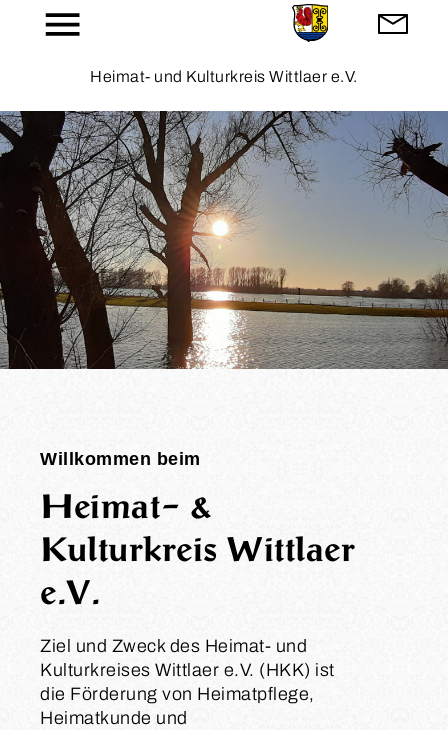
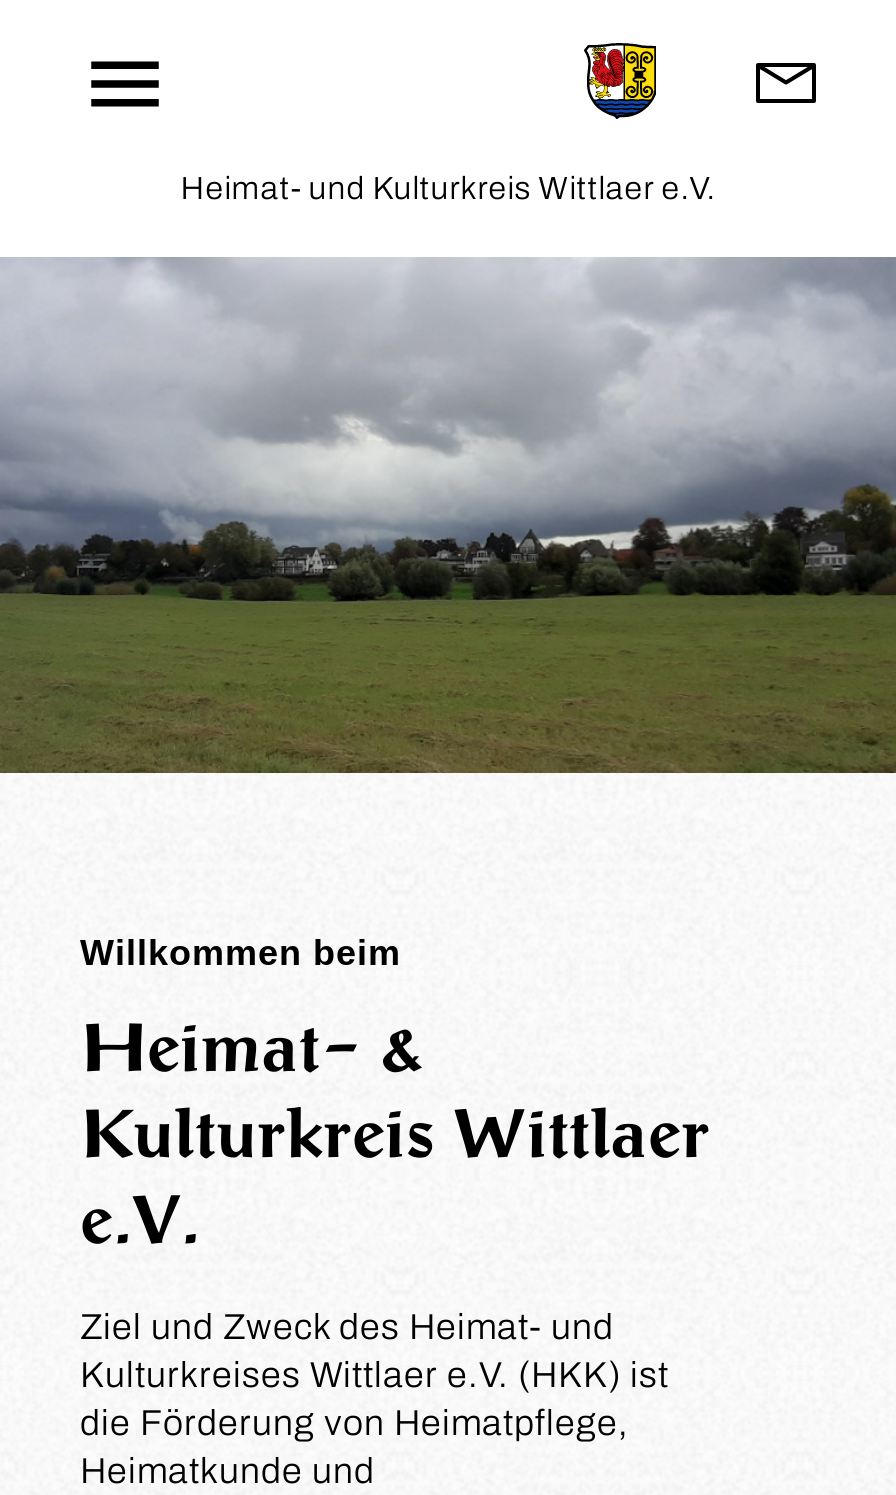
[3,110,445,369] [image] -> [6,257,890,775] [image]

